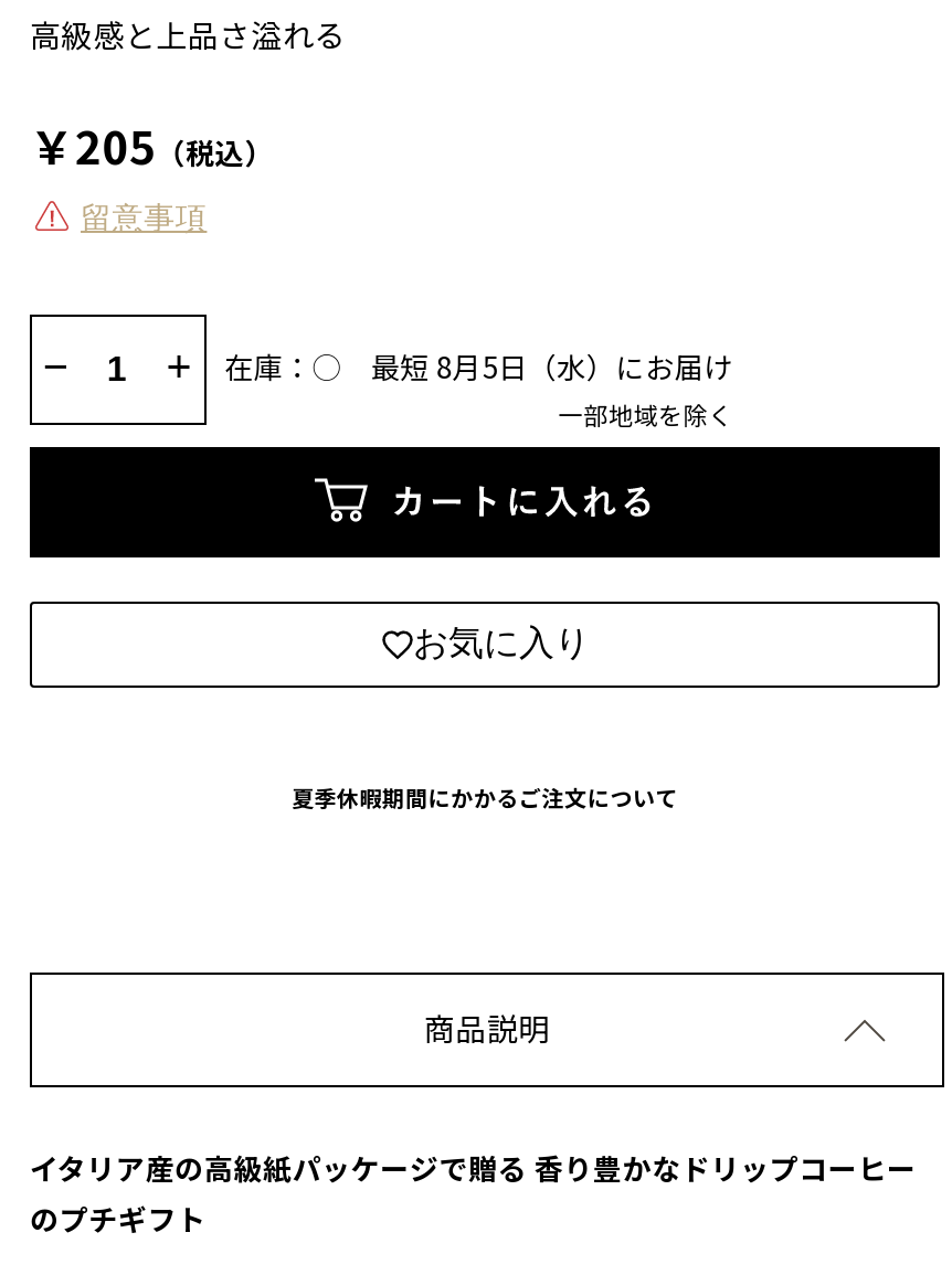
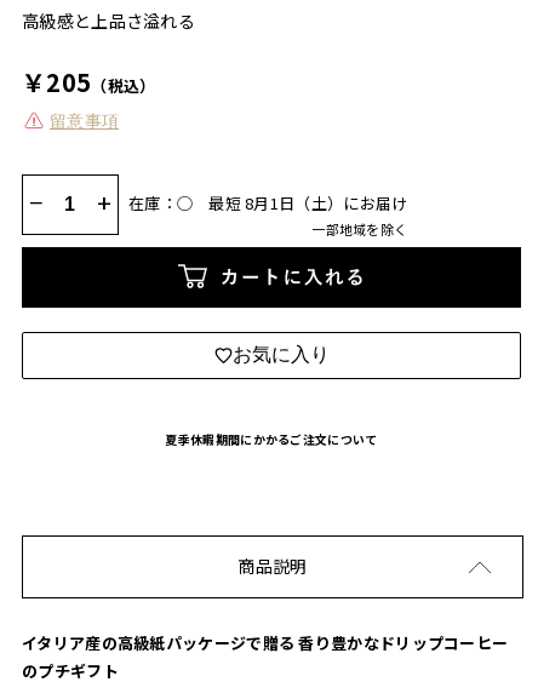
[370,345,733,387] 最短 8月5日（水）にお届け -> [209,191,408,214] 最短 8月1日（土）にお届け

